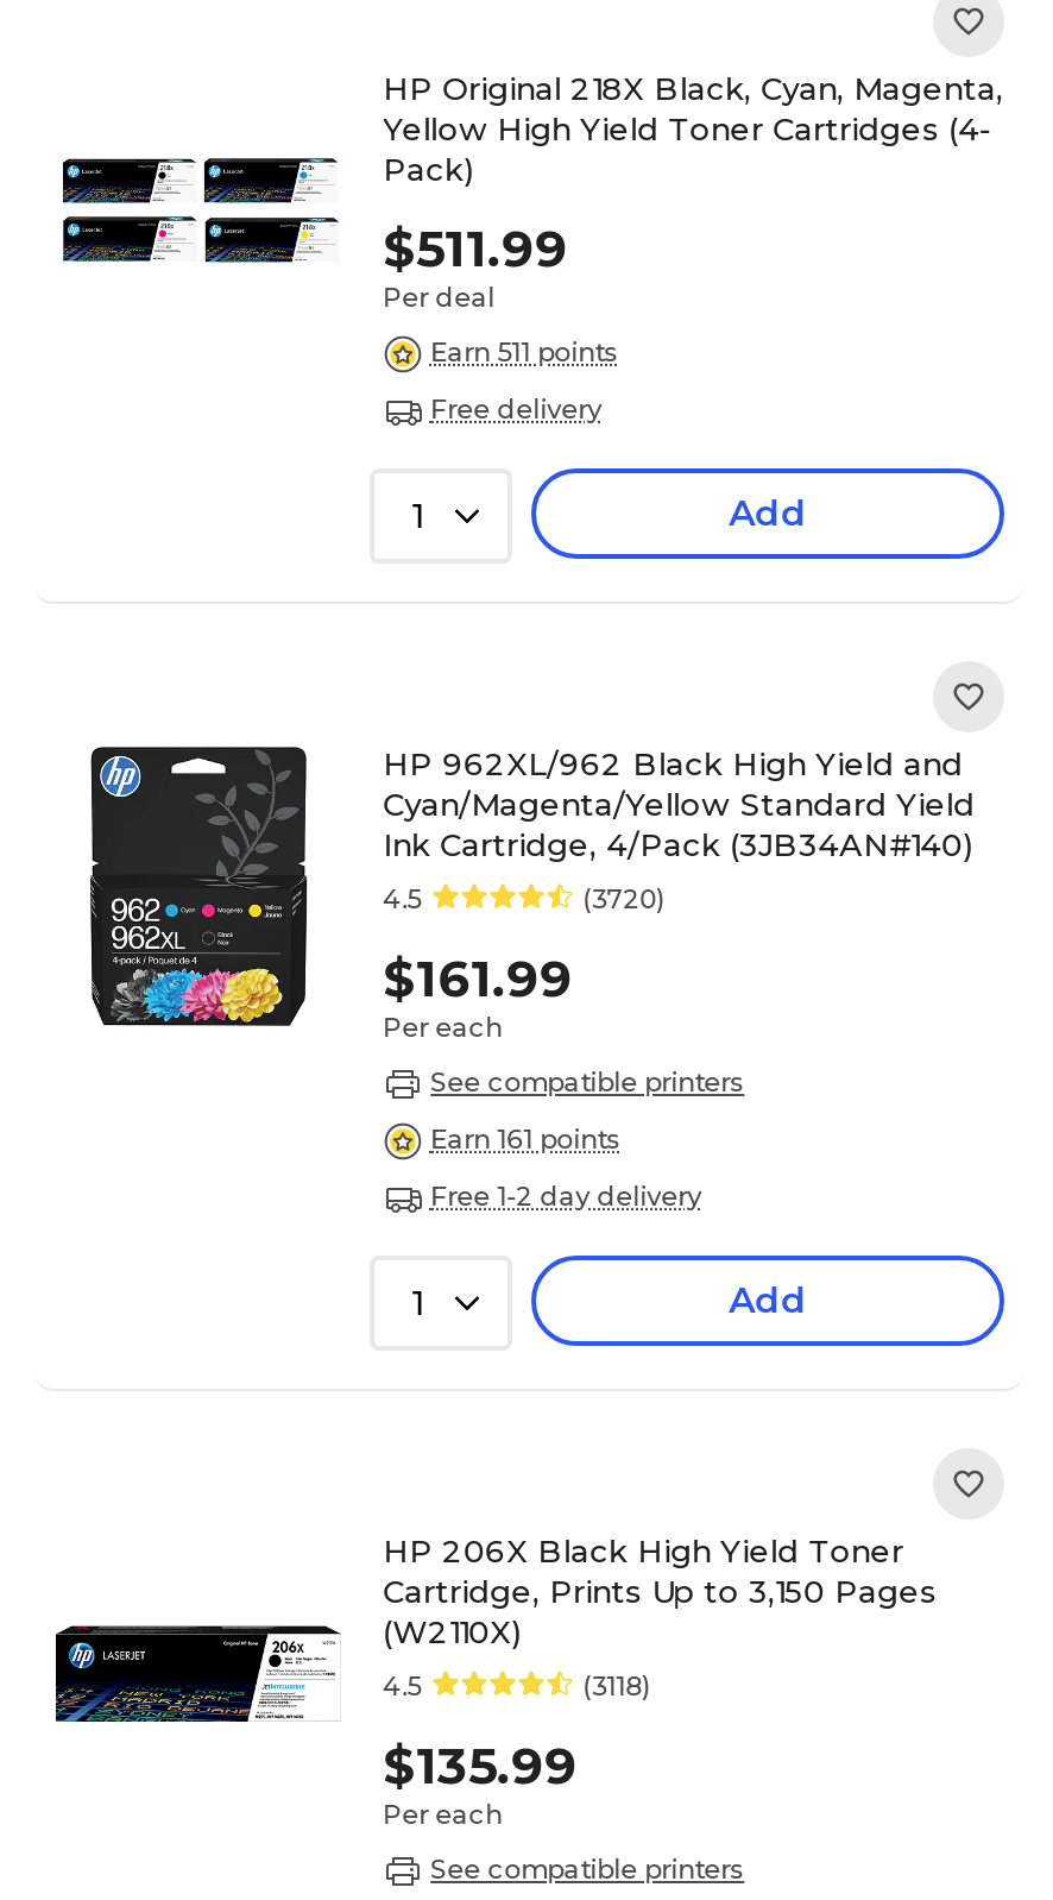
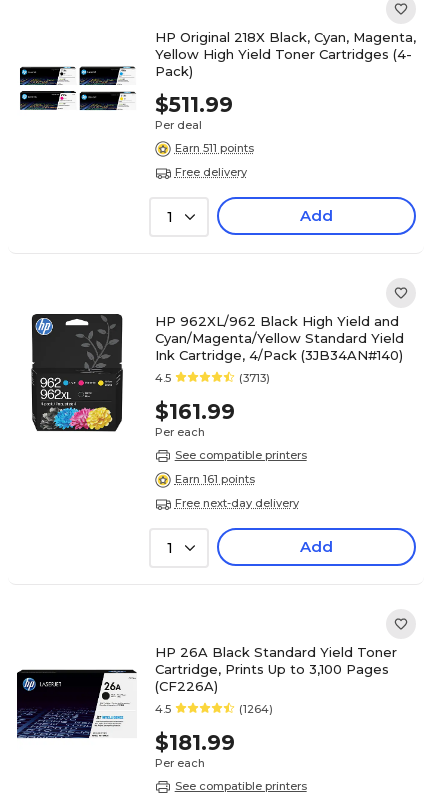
[583,881,666,915] (3720) -> [239,371,270,385] (3713)
[431,1180,702,1213] Free 1-2 day delivery -> [175,496,299,510] Free next-day delivery
[56,1531,937,1755] [image] | HP 206X Black High Yield Toner | Cartridge, Prints Up to 3,150 Pages | (W2110X) -> [16,644,397,739] [image] | HP 26A Black Standard Yield Toner | Cartridge, Prints Up to 3,100 Pages | (CF226A)
[583,1669,652,1702] (3118) -> [239,702,273,716] (1264)
[383,1735,578,1795] $135.99 -> [155,730,235,755] $181.99

